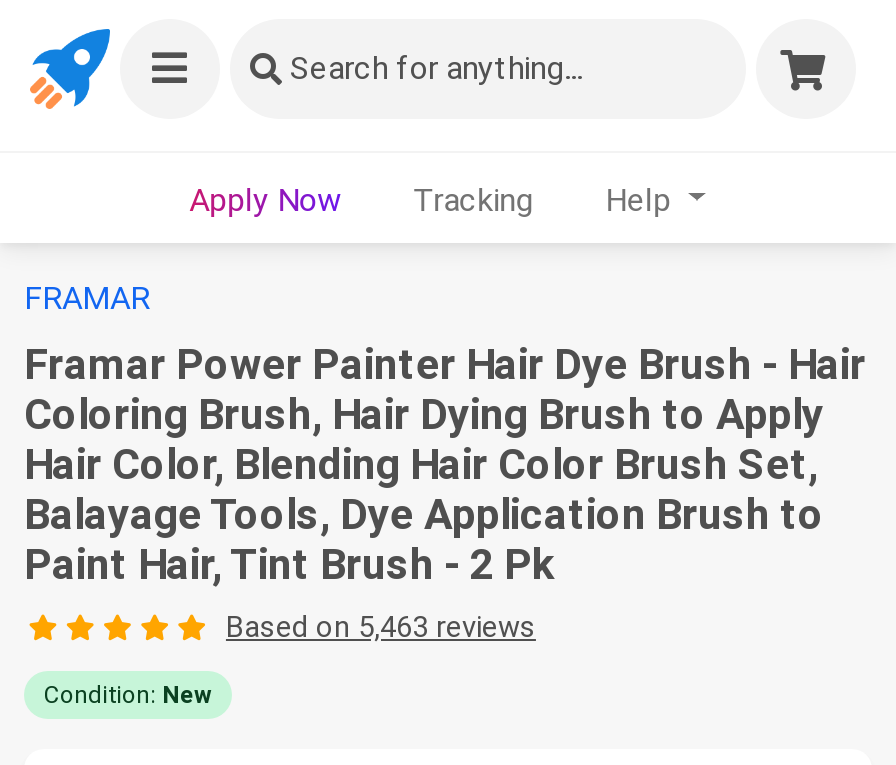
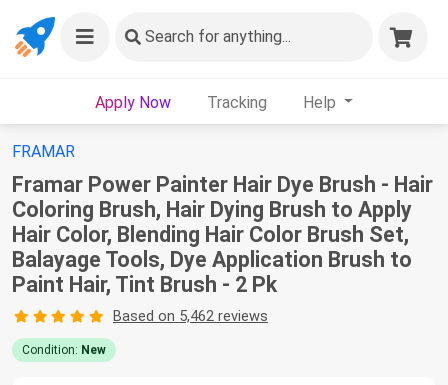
[226,609,536,645] Based on 5,463 reviews -> [113,307,268,325] Based on 5,462 reviews

